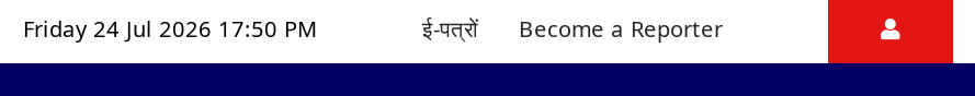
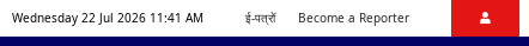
[23,13,317,44] Friday 24 Jul 2026 17:50 PM -> [12,9,203,26] Wednesday 22 Jul 2026 11:41 AM

